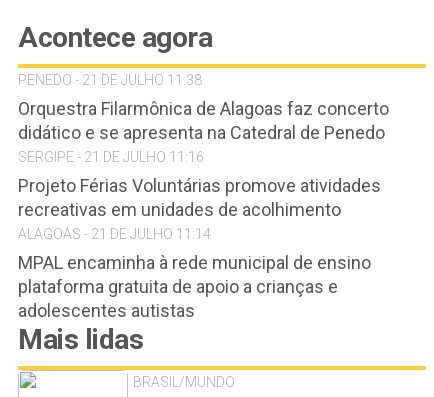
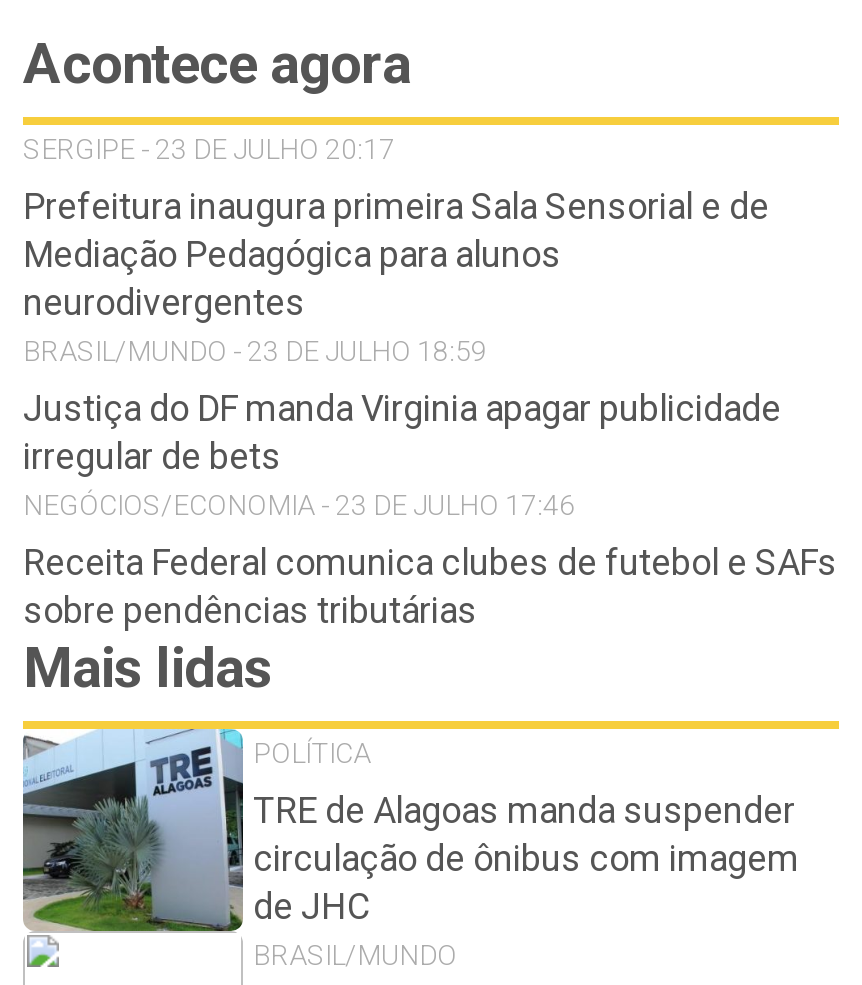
[18,72,202,88] PENEDO - 21 DE JULHO 11:38 -> [23,133,395,165] SERGIPE - 23 DE JULHO 20:17
[18,98,389,165] Orquestra Filarmônica de Alagoas faz concerto | didático e se apresenta na Catedral de Penedo | SERGIPE - 21 DE JULHO 11:16 -> [23,185,769,367] Prefeitura inaugura primeira Sala Sensorial e de | Mediação Pedagógica para alunos | neurodivergentes | BRASIL/MUNDO - 23 DE JULHO 18:59
[18,175,381,242] Projeto Férias Voluntárias promove atividades | recreativas em unidades de acolhimento | ALAGOAS - 21 DE JULHO 11:14 -> [23,387,781,521] Justiça do DF manda Virginia apagar publicidade | irregular de bets | NEGÓCIOS/ECONOMIA - 23 DE JULHO 17:46
[18,252,371,321] MPAL encaminha à rede municipal de ensino | plataforma gratuita de apoio a crianças e | adolescentes autistas -> [23,541,837,631] Receita Federal comunica clubes de futebol e SAFs | sobre pendências tributárias
none -> [21,737,799,933] [image] | POLÍTICA | TRE de Alagoas manda suspender | circulação de ônibus com imagem | de JHC

